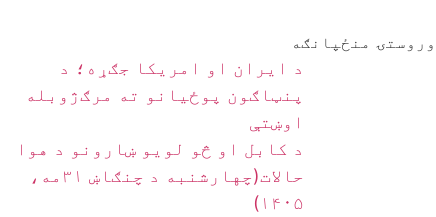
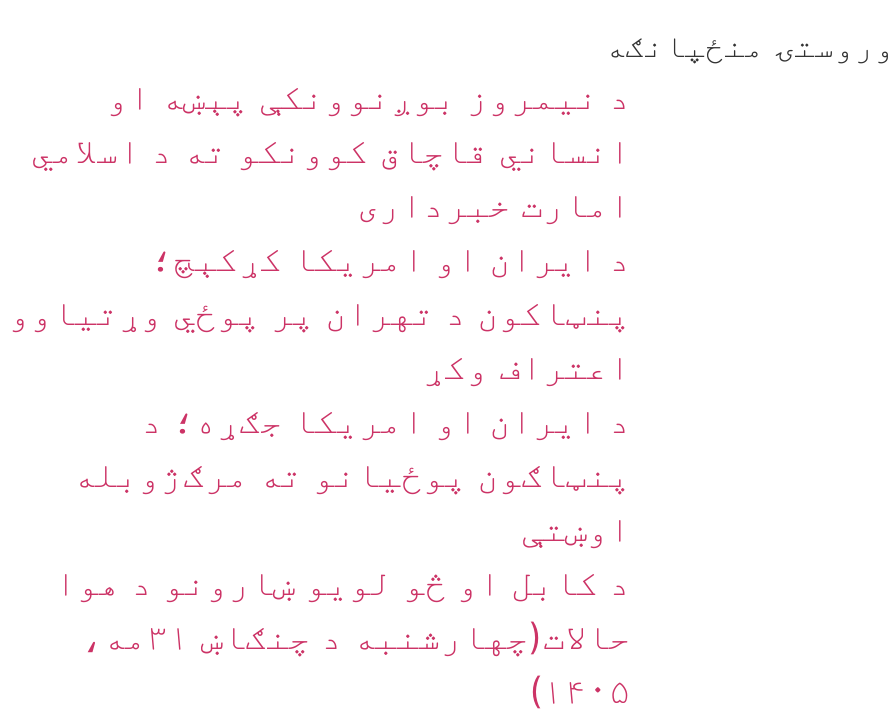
none -> [9,75,631,387] د نیمروز بوږنوونکې پېښه او | انساني قاچاق کوونکو ته د اسلامي | امارت خبرداری | د ایران او امریکا کړکېچ؛ | پنټاکون د تهران پر پوځي وړتیاوو | اعتراف وکړ

